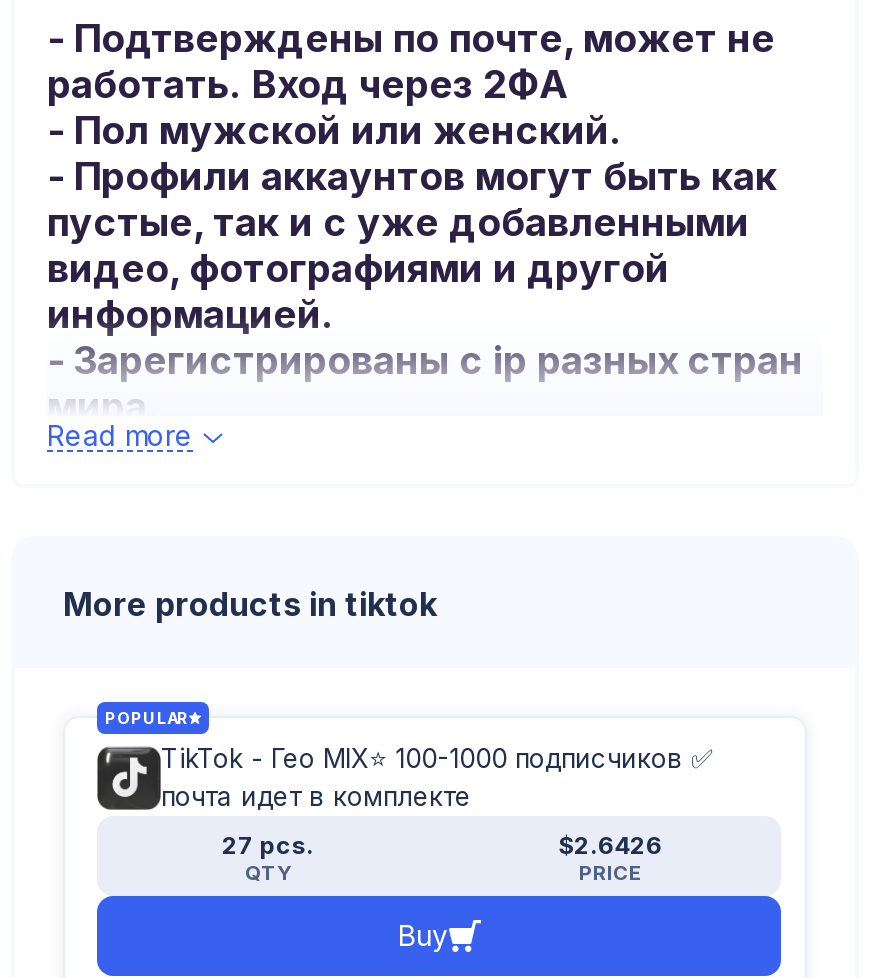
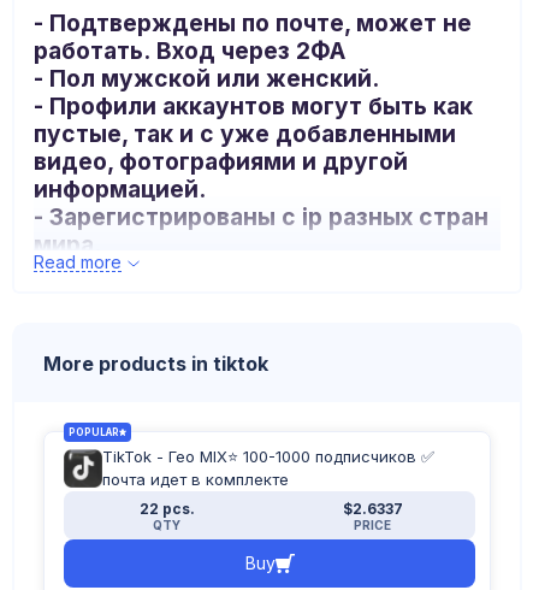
[222,830,314,860] 27 pcs. -> [139,500,194,518] 22 pcs.
[558,830,662,860] $2.6426 -> [342,500,402,518] $2.6337

